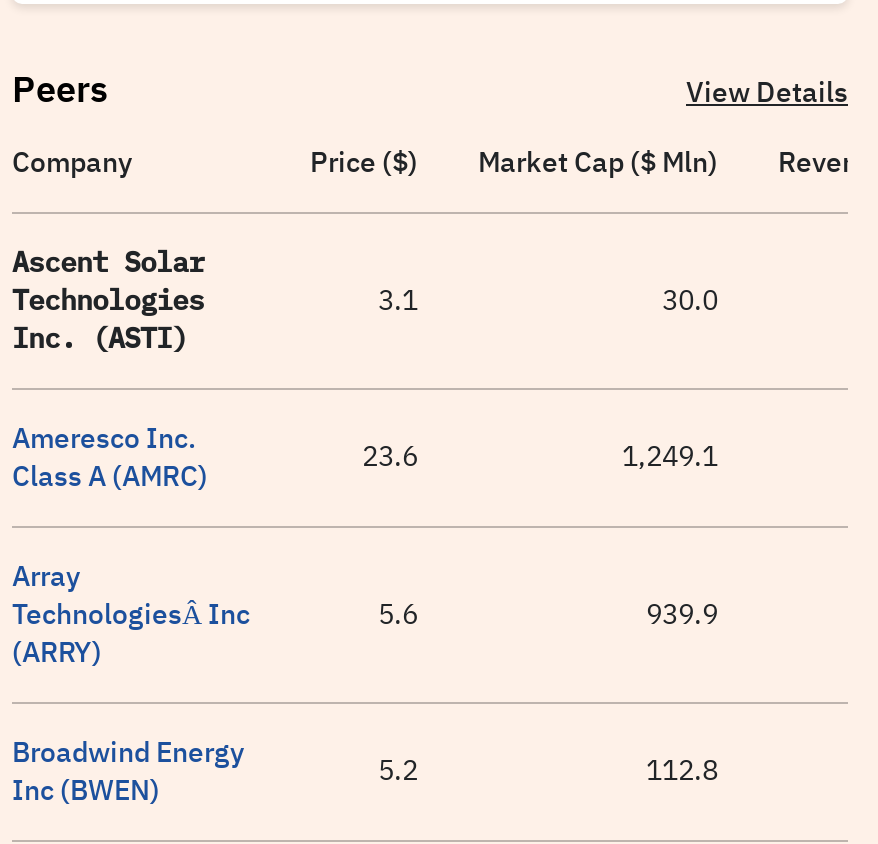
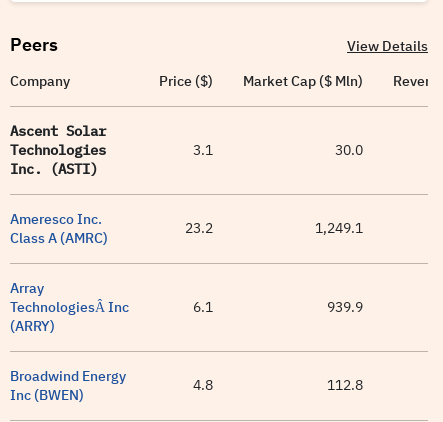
[362,439,418,475] 23.6 -> [185,219,213,237] 23.2
[378,597,418,633] 5.6 -> [193,298,213,316] 6.1
[378,753,418,789] 5.2 -> [193,376,213,394] 4.8

